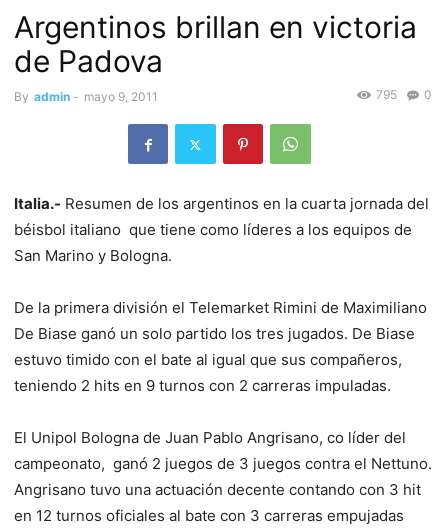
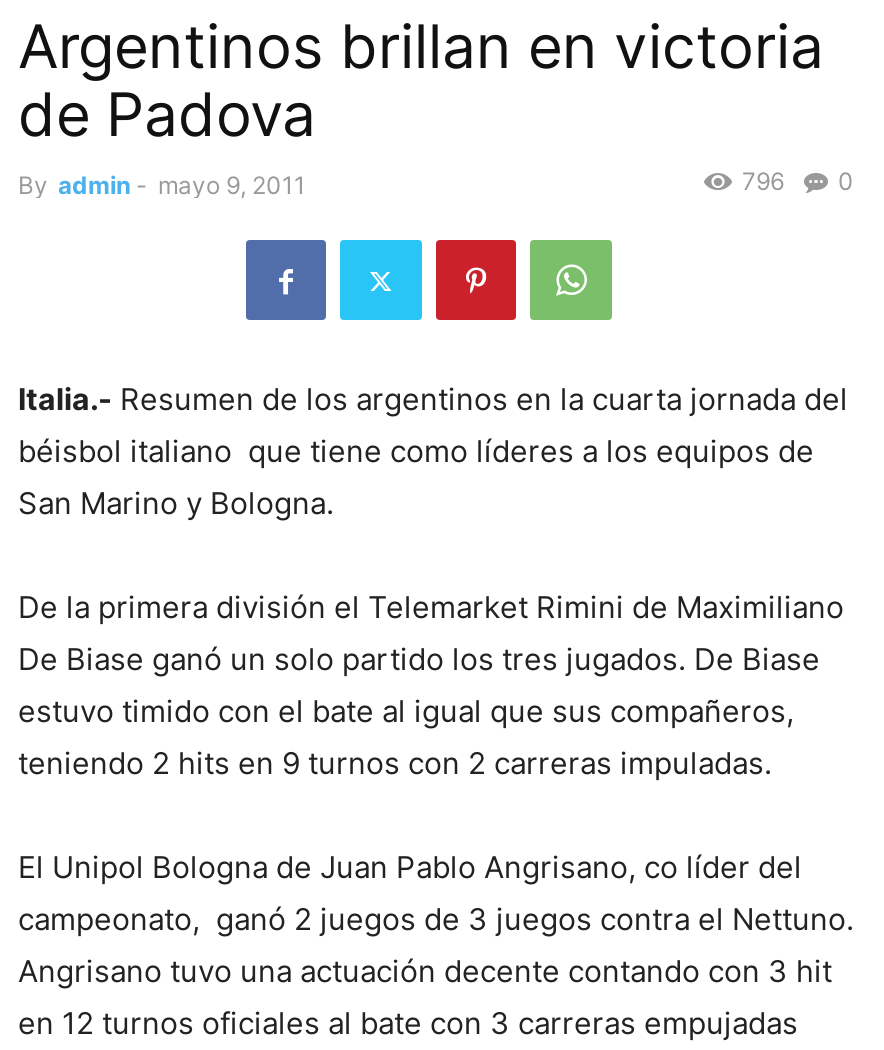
[376,87,432,102] 795 0 -> [742,166,854,196] 796 0

